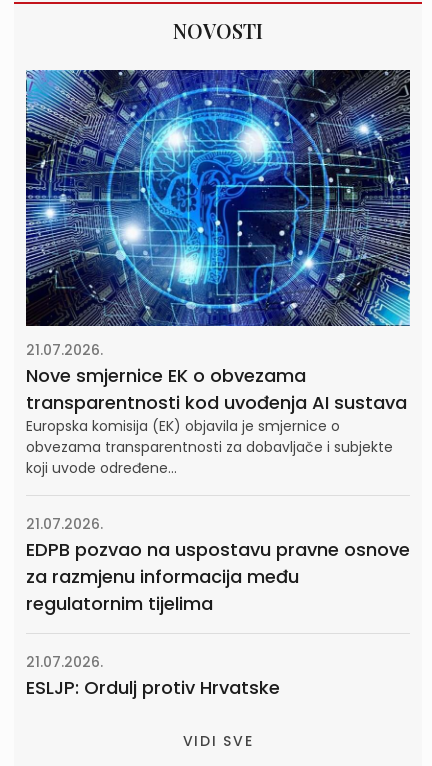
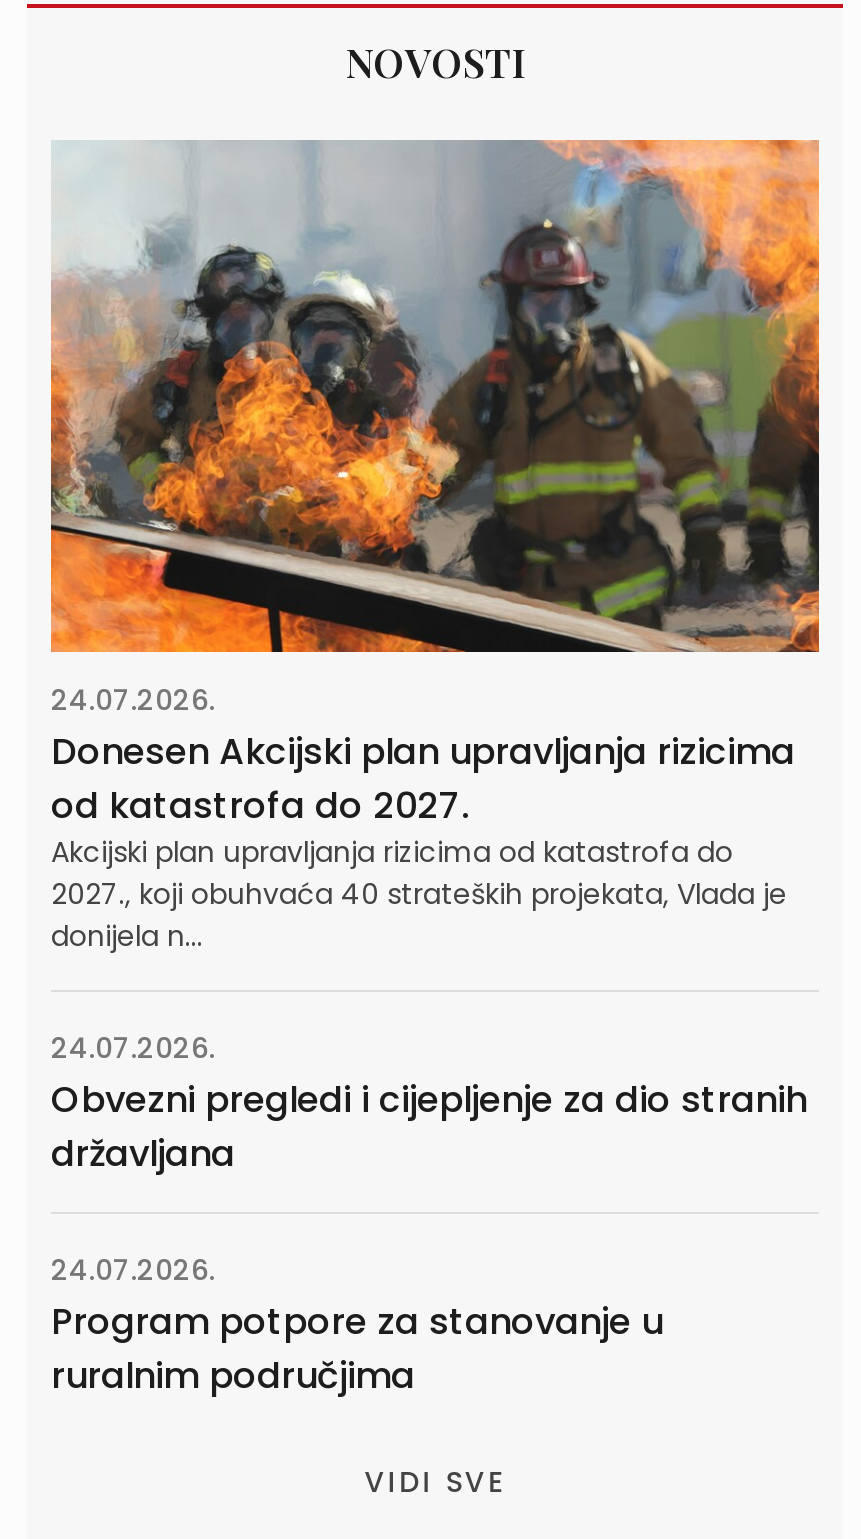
[25,69,411,478] [image] | 21.07.2026. | Nove smjernice EK o obvezama | transparentnosti kod uvođenja AI sustava | Europska komisija (EK) objavila je smjernice o | obvezama transparentnosti za dobavljače i subjekte | koji uvode određene... -> [49,138,821,956] [image] | 24.07.2026. | Donesen Akcijski plan upravljanja rizicima | od katastrofa do 2027. | Akcijski plan upravljanja rizicima od katastrofa do | 2027., koji obuhvaća 40 strateških projekata, Vlada je | donijela n...
[26,514,410,616] 21.07.2026. | EDPB pozvao na uspostavu pravne osnove | za razmjenu informacija među | regulatornim tijelima -> [51,1028,807,1178] 24.07.2026. | Obvezni pregledi i cijepljenje za dio stranih | državljana
[26,652,280,700] 21.07.2026. | ESLJP: Ordulj protiv Hrvatske -> [51,1250,663,1400] 24.07.2026. | Program potpore za stanovanje u | ruralnim područjima

